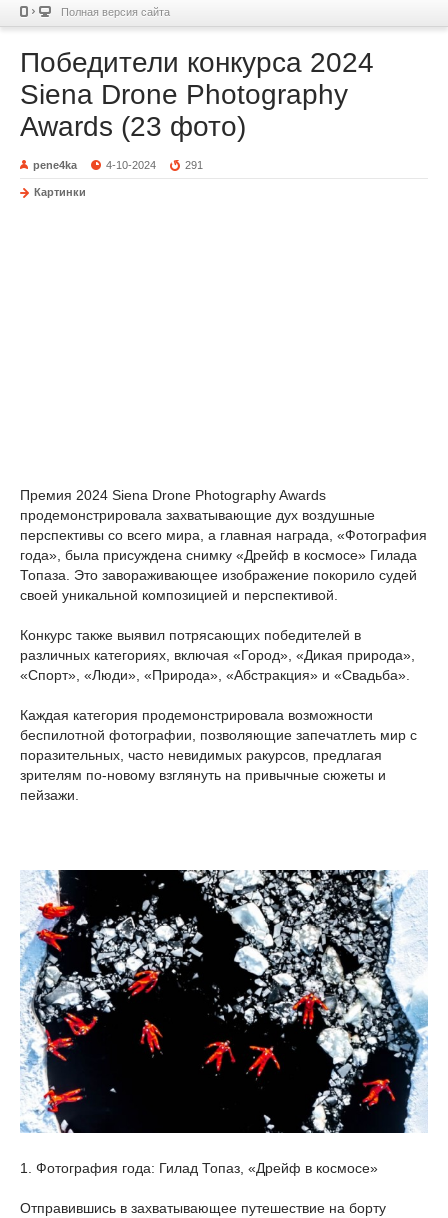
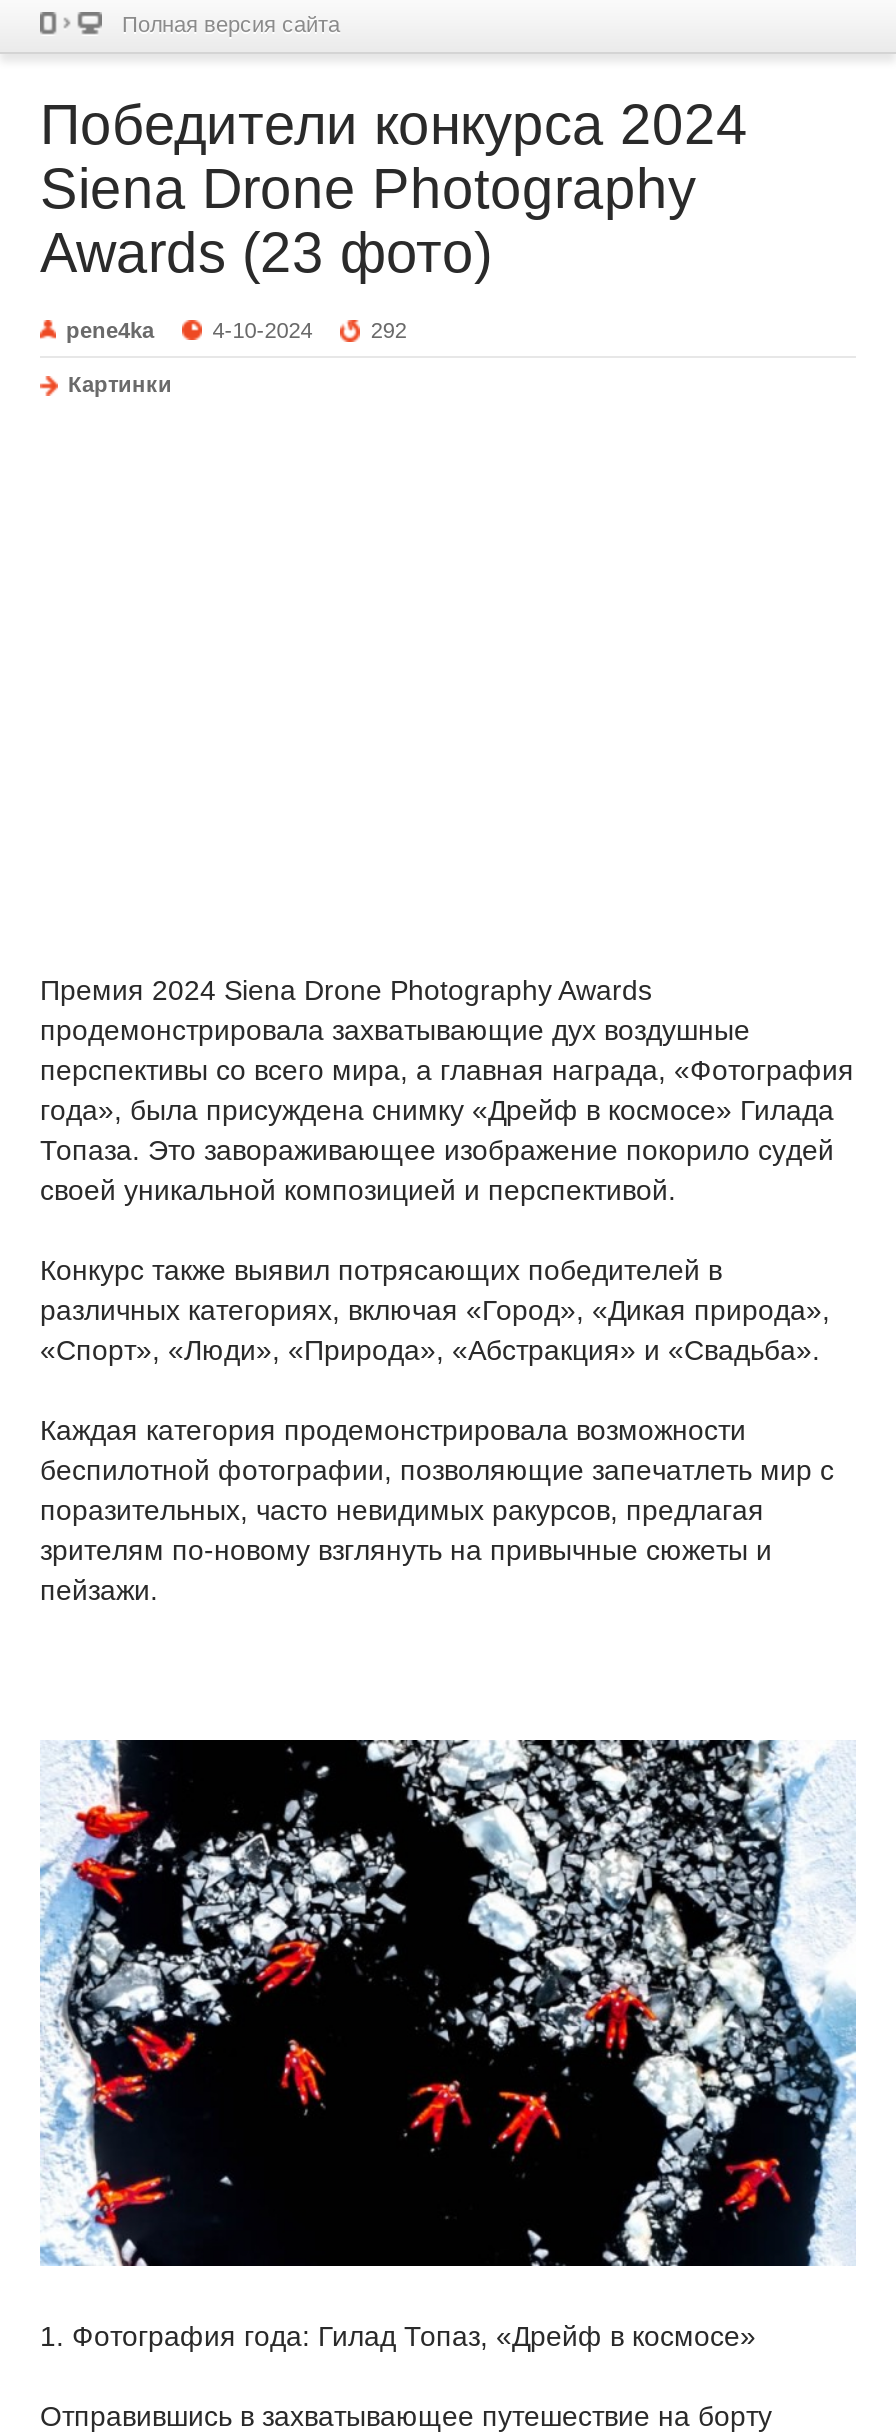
[185,159,203,171] 291 -> [371,318,407,342] 292

